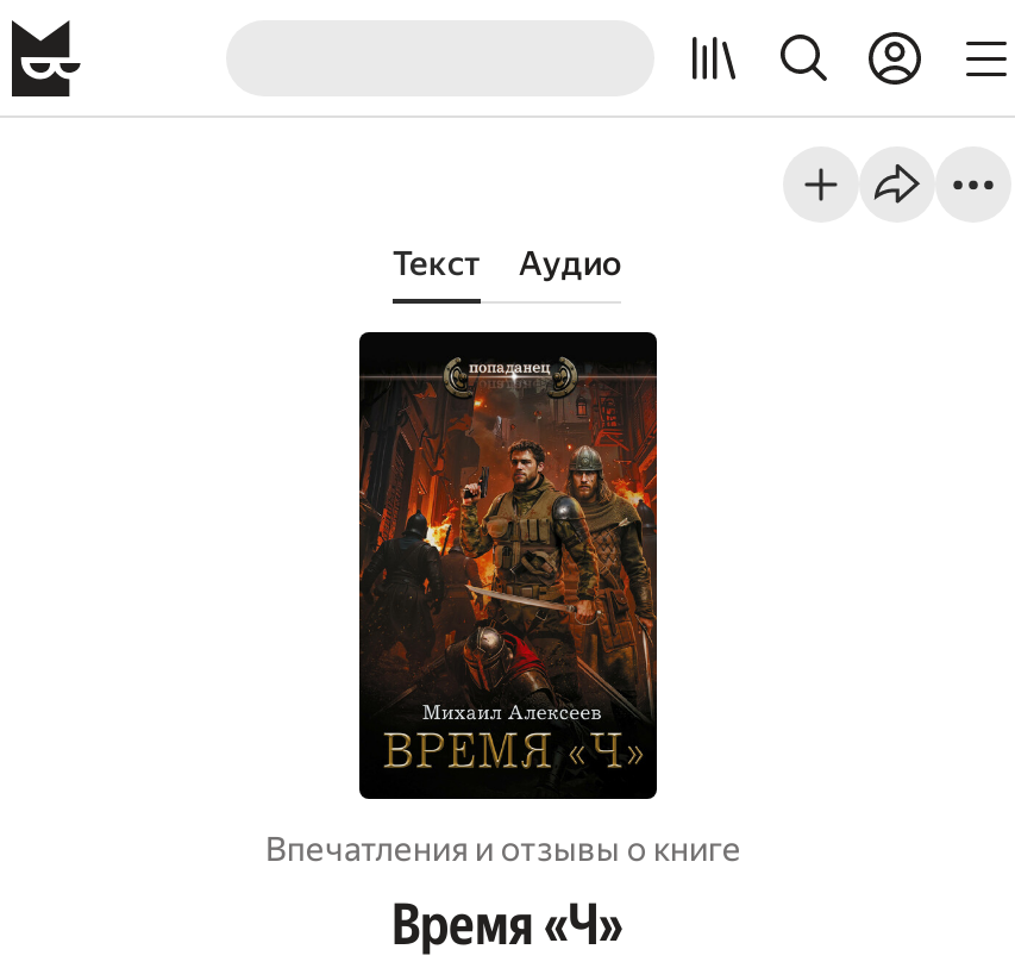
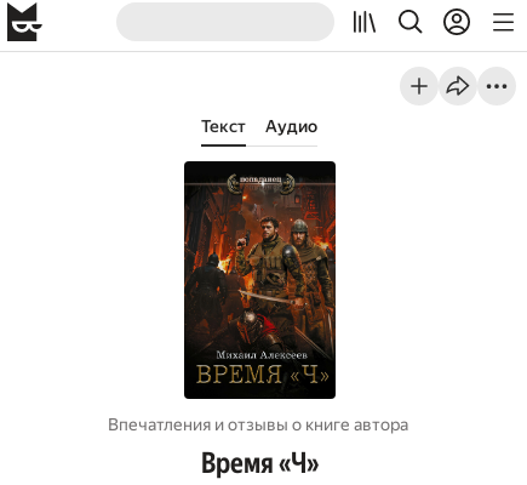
[265,830,741,868] Впечатления и отзывы о книге -> [107,415,408,434] Впечатления и отзывы о книге автора

